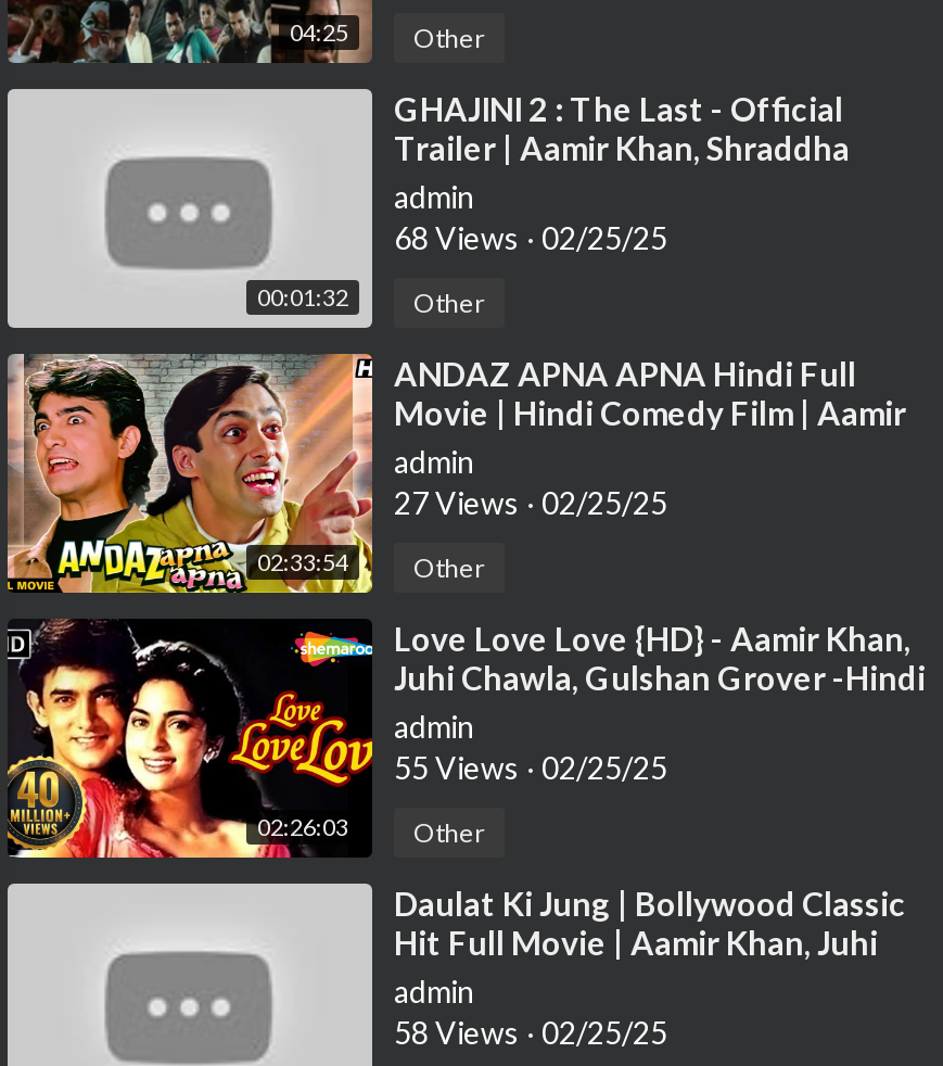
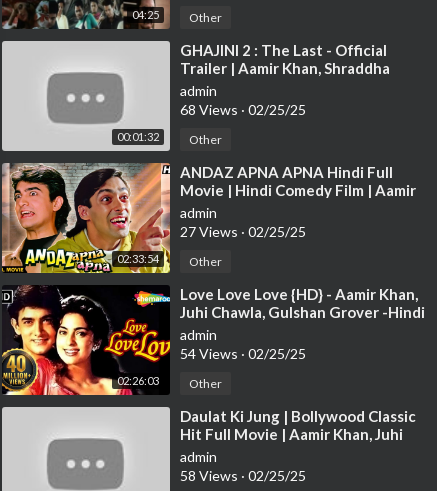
[394,750,667,787] 55 Views · 02/25/25 -> [180,345,306,362] 54 Views · 02/25/25

